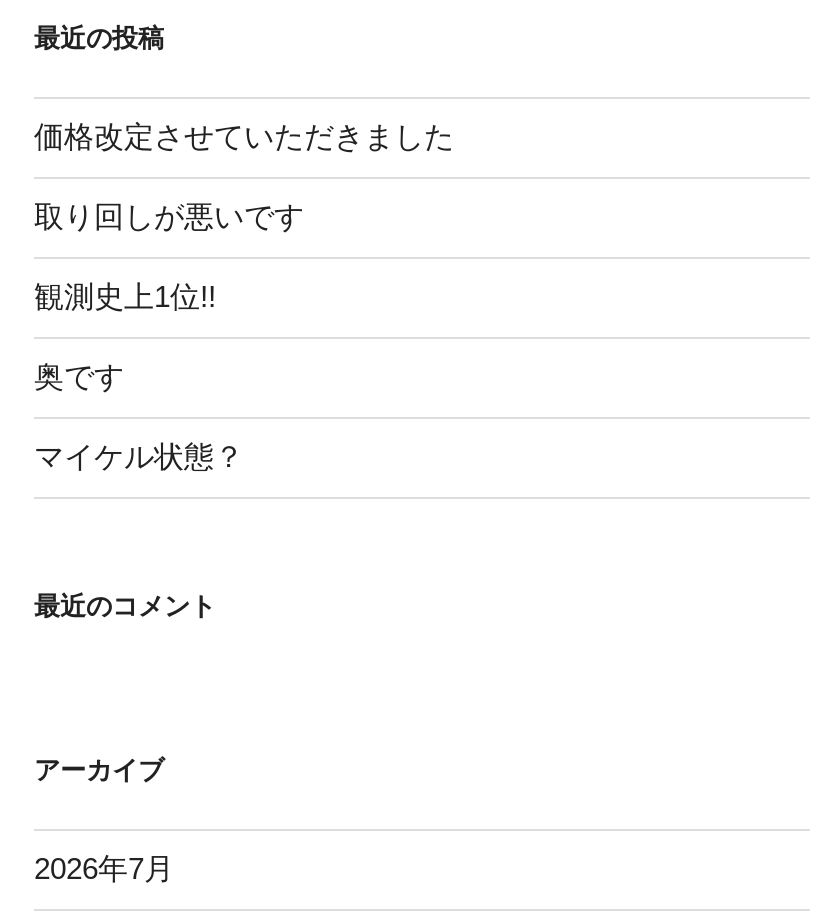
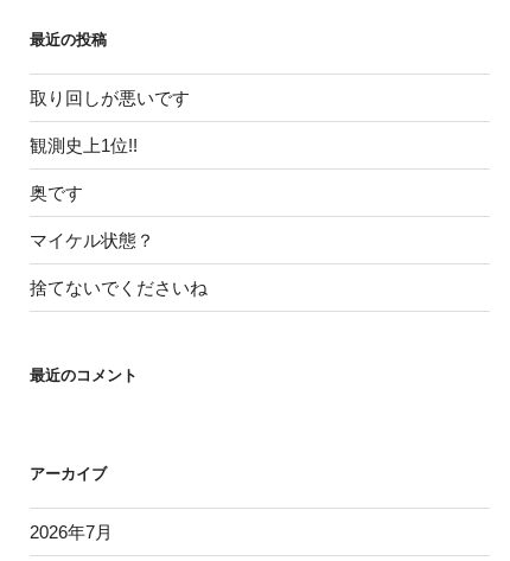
[34,120,454,154] 価格改定させていただきました -> none
moved [34,200,304,474] -> [30,88,190,250]: 取り回しが悪いです | 観測史上1位!! | 奥です | マイケル状態？
none -> [30,278,208,298] 捨てないでくださいね

